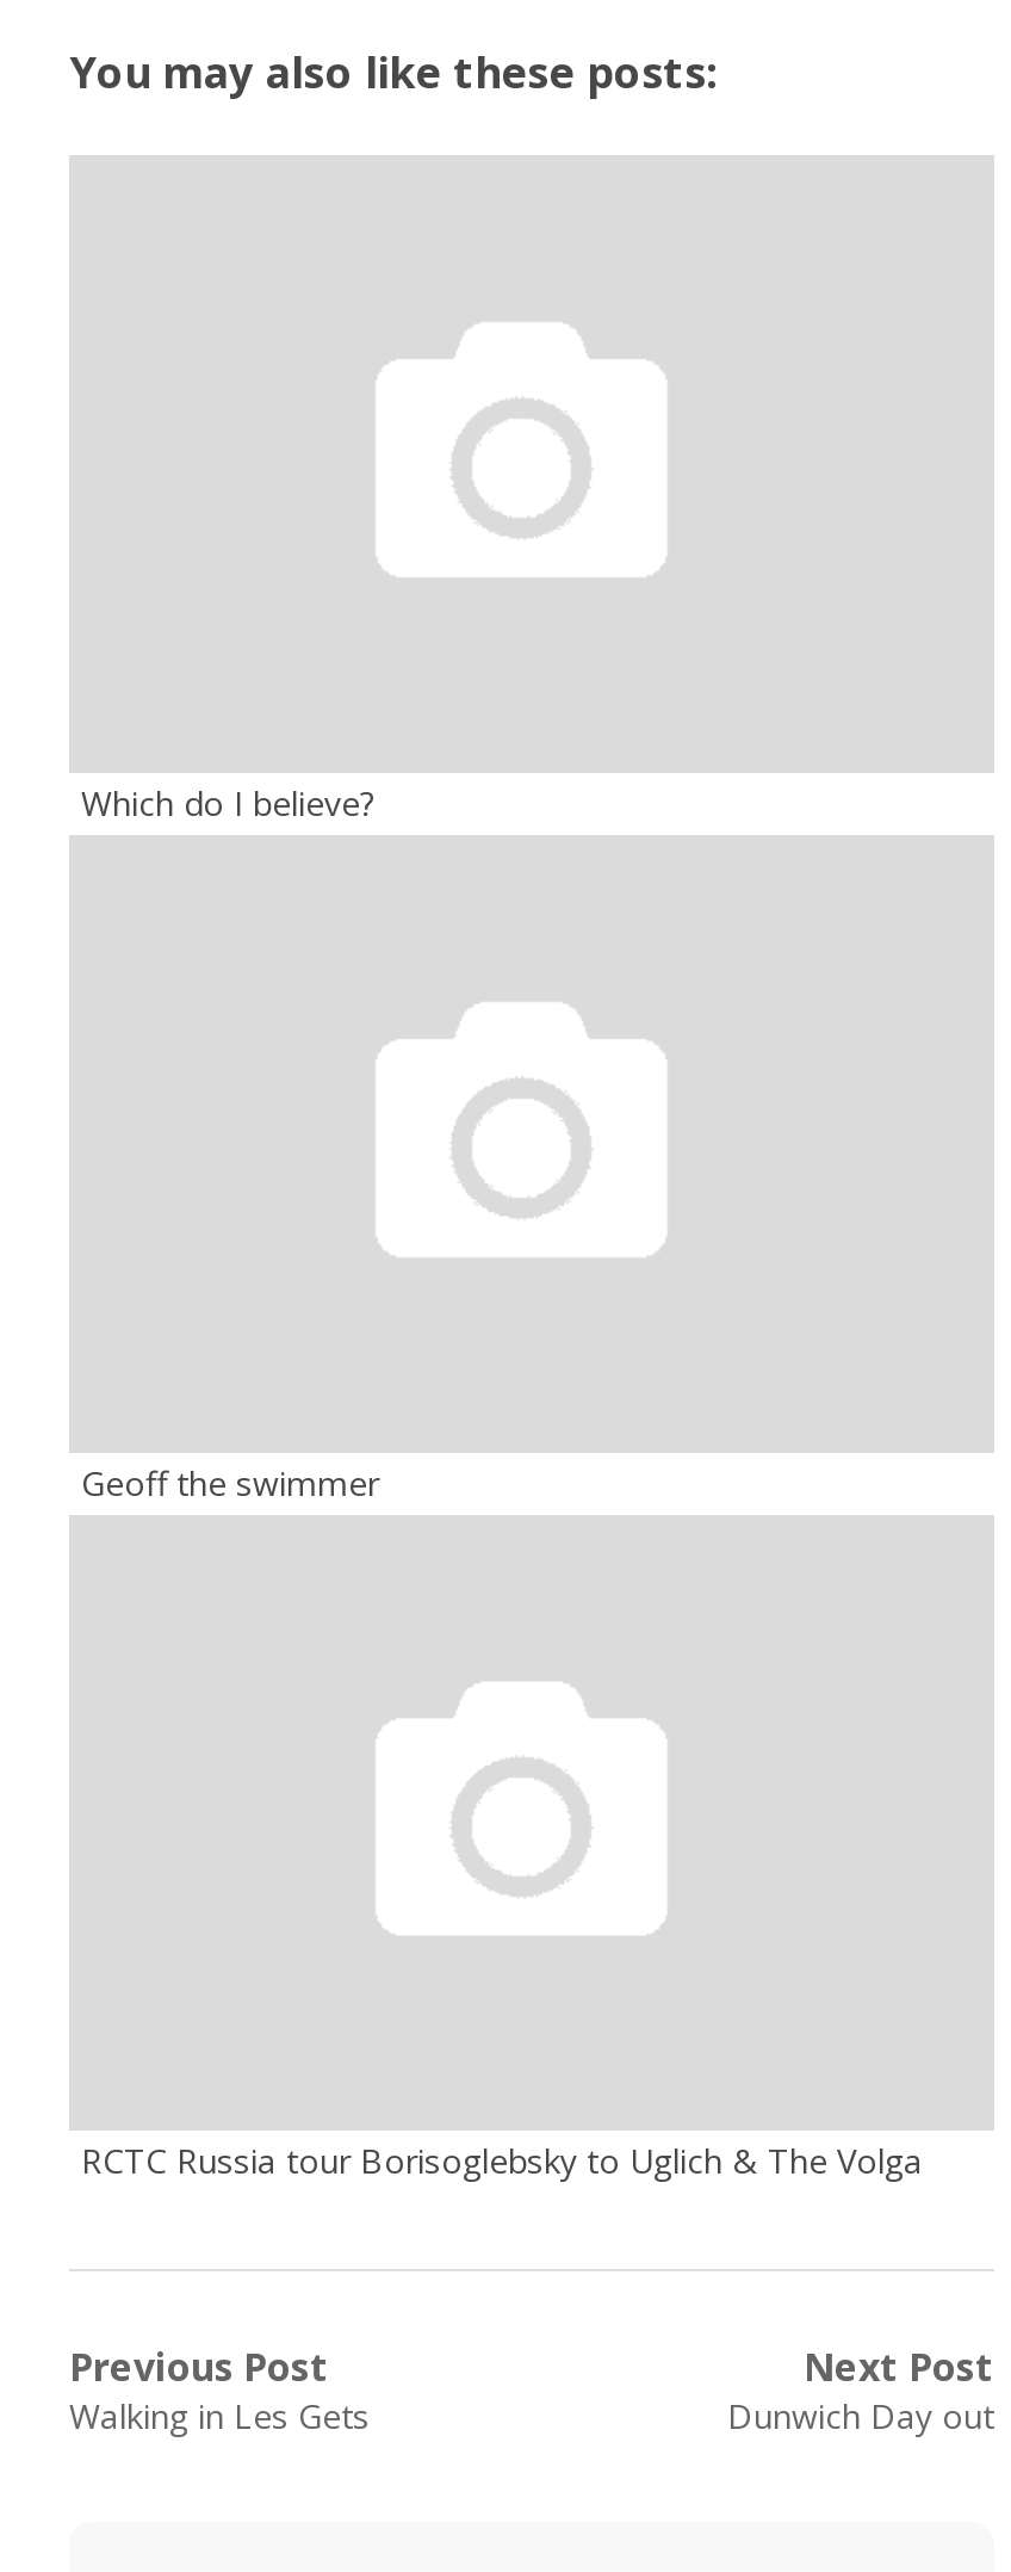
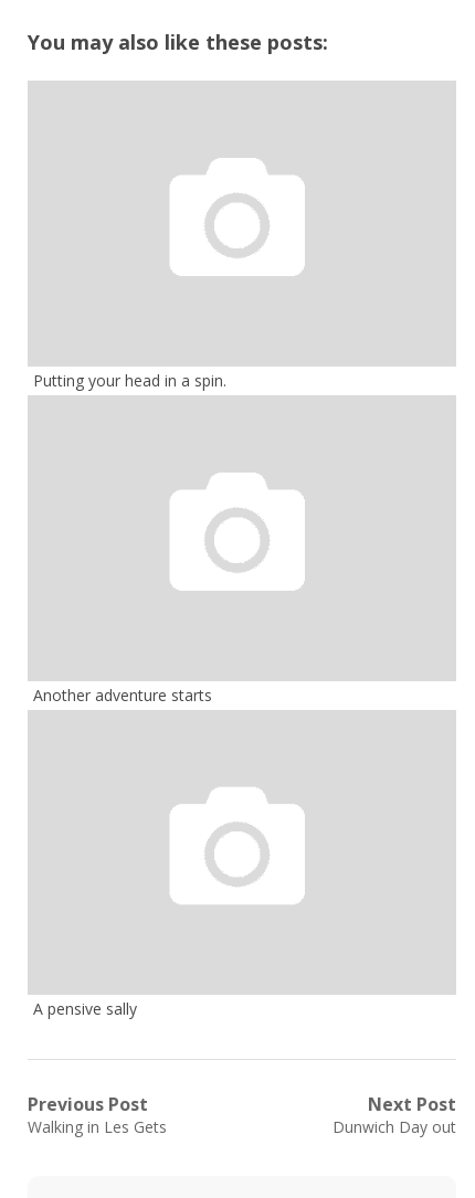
[81,780,374,826] Which do I believe? -> [33,370,226,391] Putting your head in a spin.
[81,1460,379,1505] Geoff the swimmer -> [33,684,212,705] Another adventure starts
[81,2139,923,2184] RCTC Russia tour Borisoglebsky to Uglich & The Volga -> [33,999,137,1020] A pensive sally

